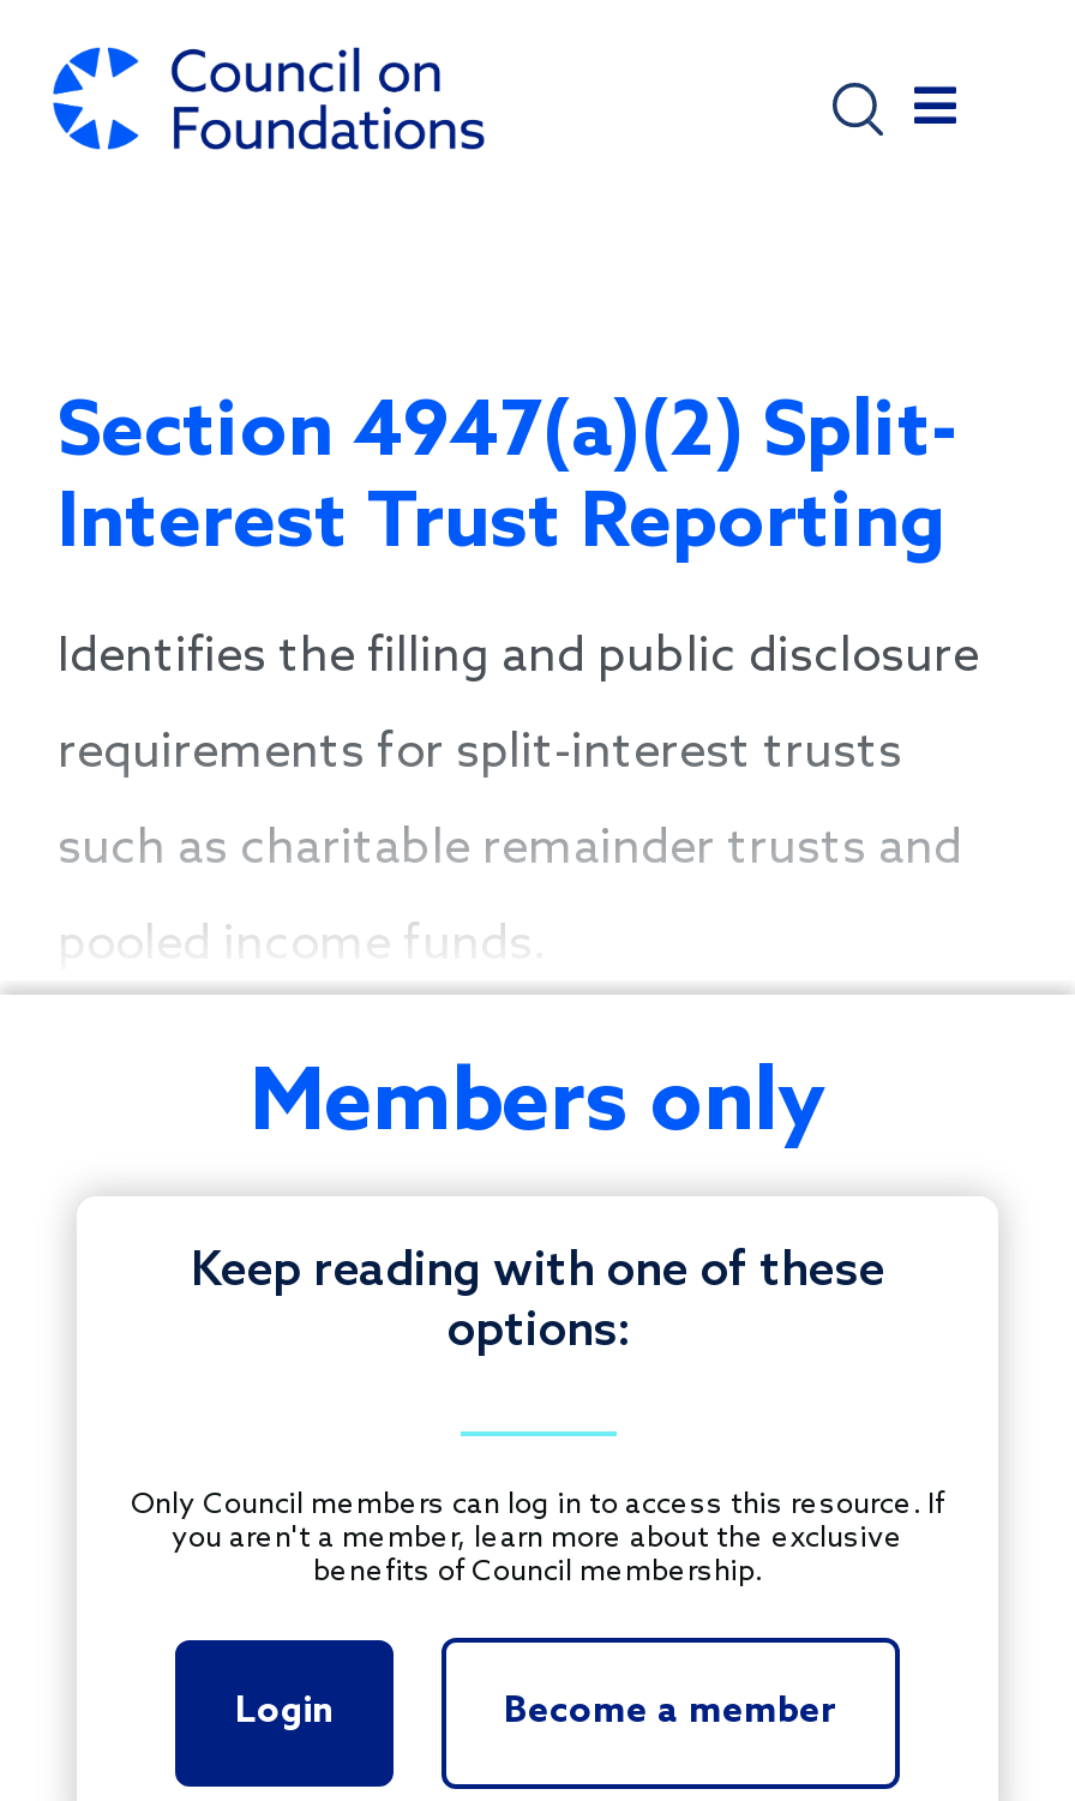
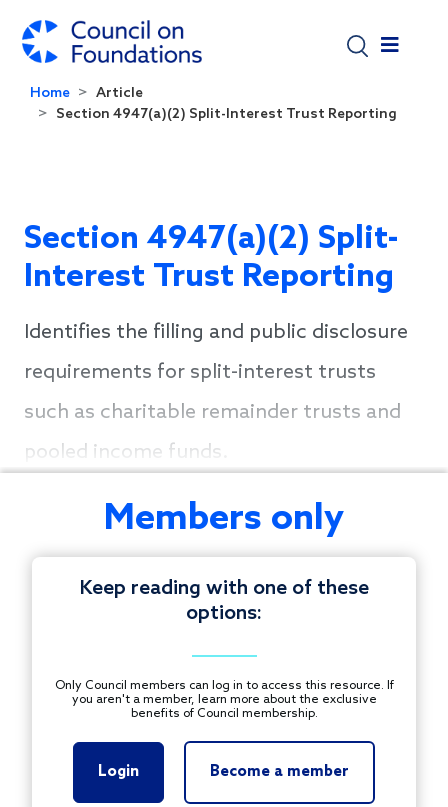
none -> [30,85,397,123] Home | Article | Section 4947(a)(2) Split-Interest Trust Reporting

